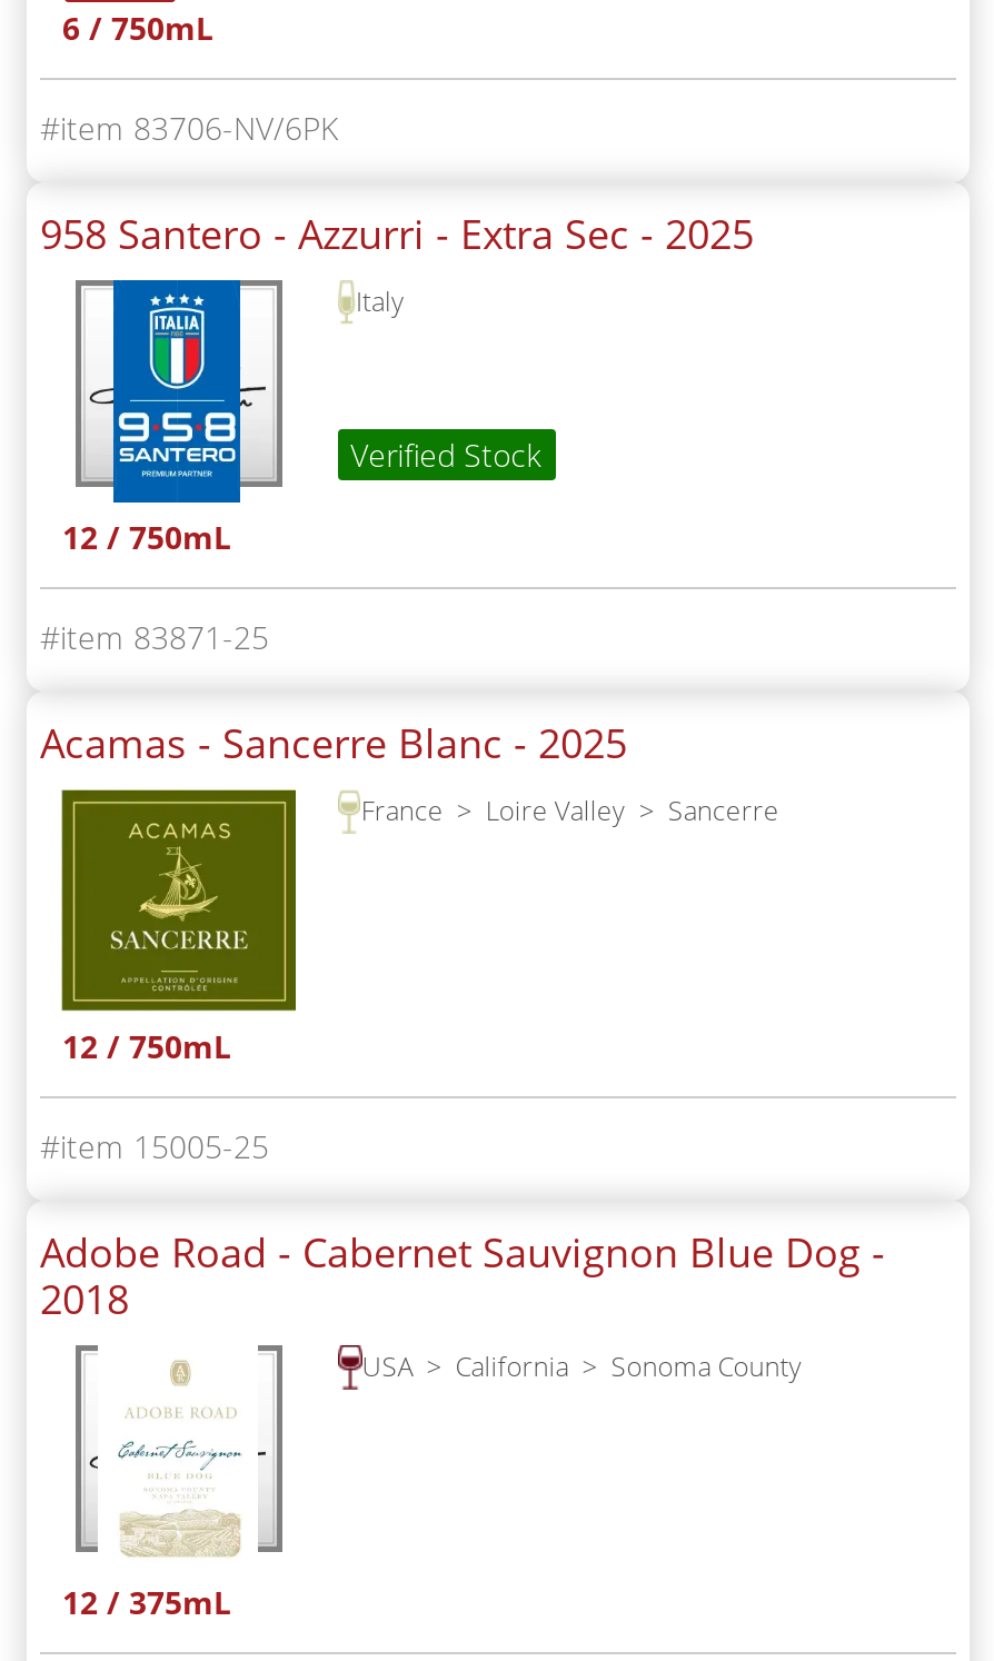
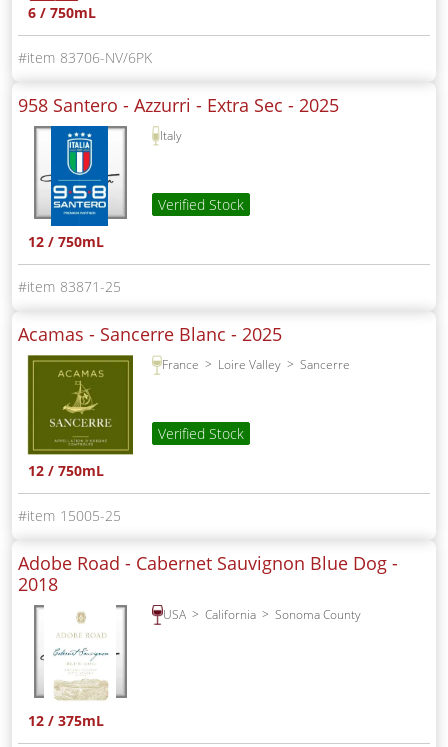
none -> [158,424,244,443] Verified Stock

